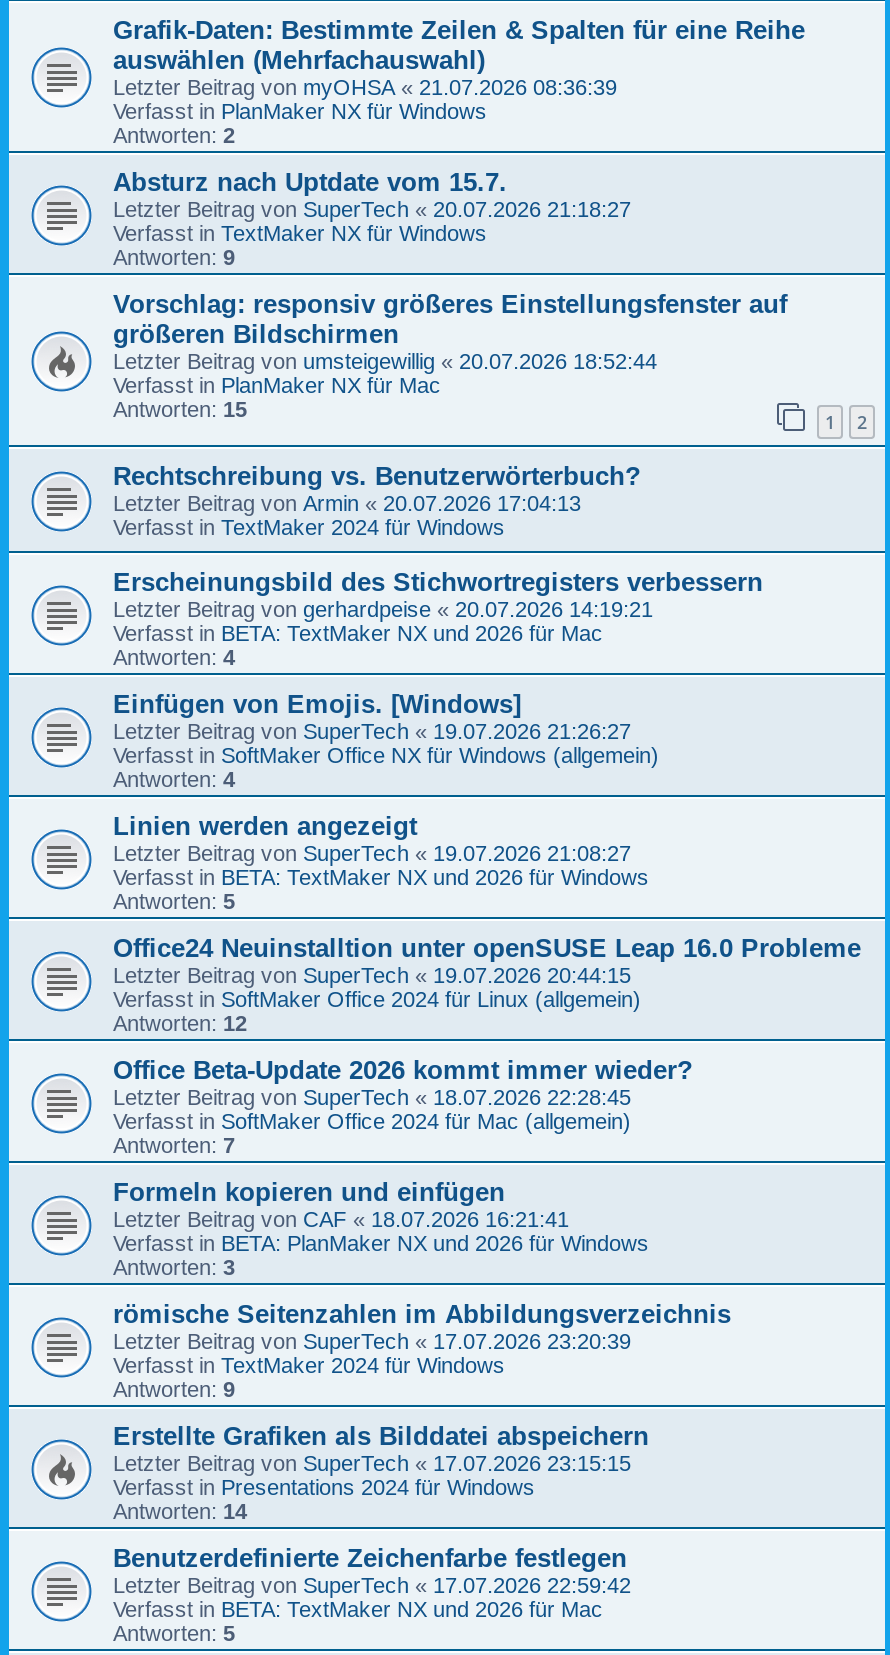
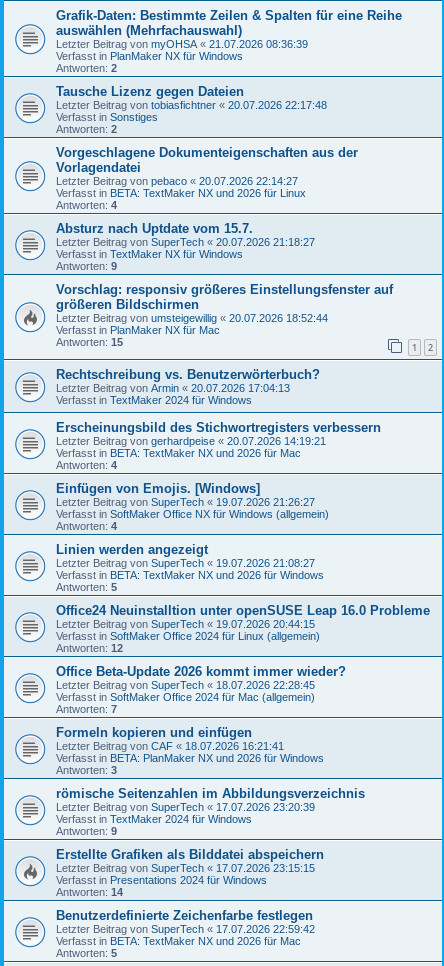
none -> [56,83,358,210] Tausche Lizenz gegen Dateien | Letzter Beitrag von tobiasfichtner «20.07.2026 22:17:48 | Verfasst in Sonstiges | Antworten: 2 | Vorgeschlagene Dokumenteigenschaften aus der | Vorlagendatei | Letzter Beitrag von pebaco «20.07.2026 22:14:27 | Verfasst in BETA: TextMaker NX und 2026 für Linux | Antworten: 4

